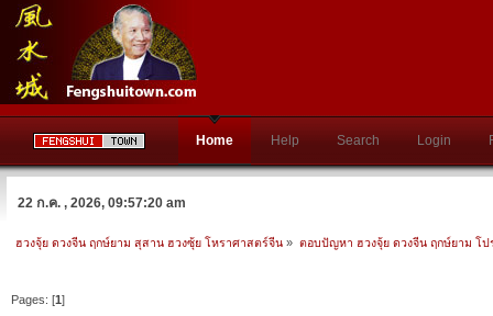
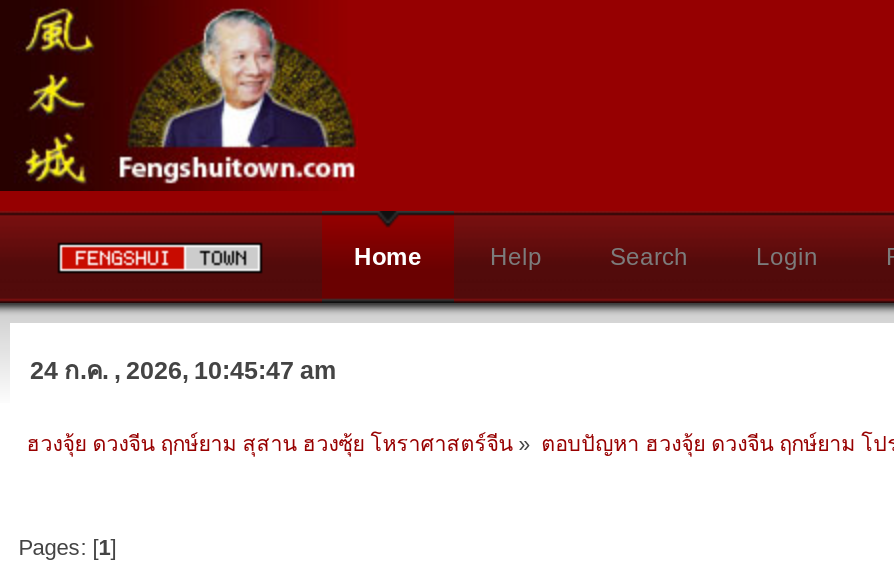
[18,195,186,211] 22 ก.ค. , 2026, 09:57:20 am -> [30,357,336,385] 24 ก.ค. , 2026, 10:45:47 am

